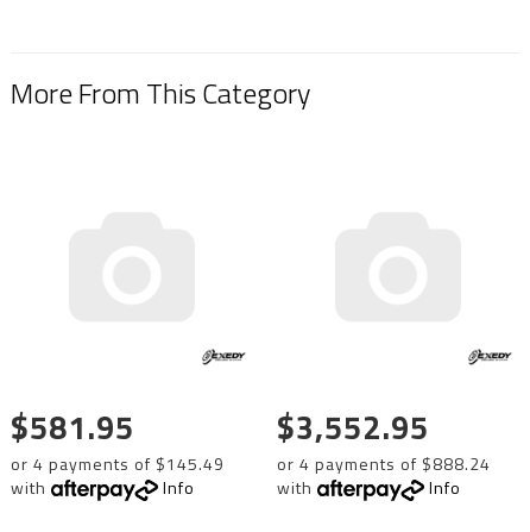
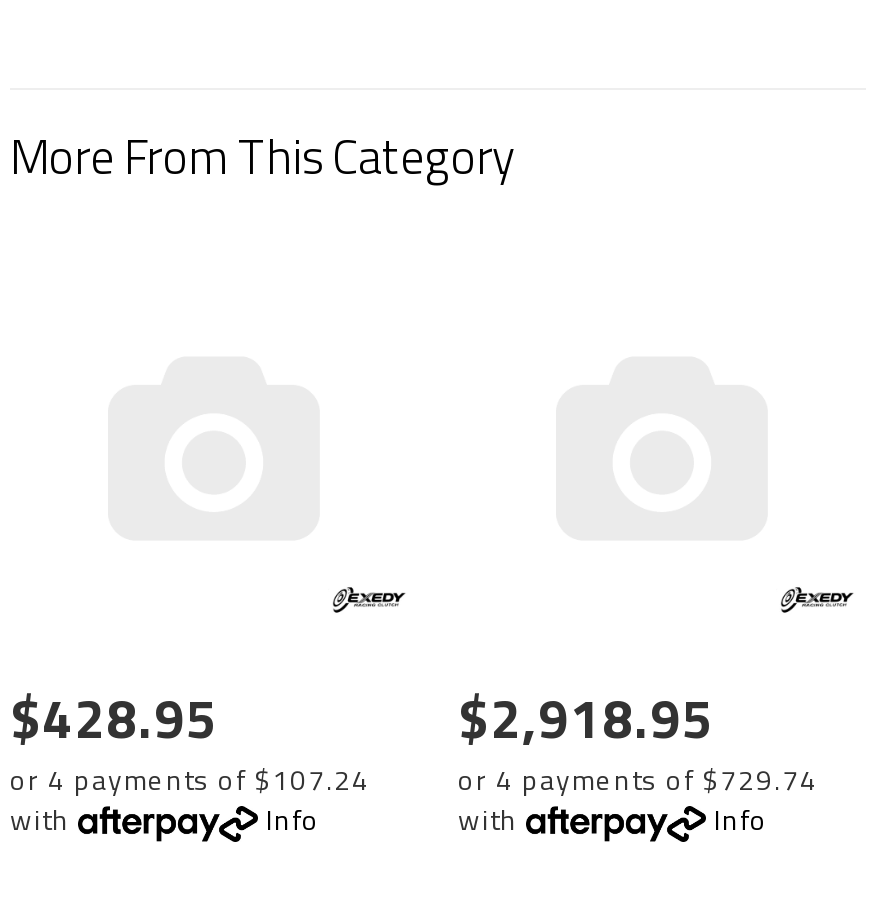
[11,403,134,451] $581.95 -> [10,677,218,759] $428.95
[277,403,429,451] $3,552.95 -> [458,677,714,759] $2,918.95
[11,451,225,476] or 4 payments of $145.49 -> [10,759,370,801] or 4 payments of $107.24
[277,451,491,476] or 4 payments of $888.24 -> [458,759,818,801] or 4 payments of $729.74

